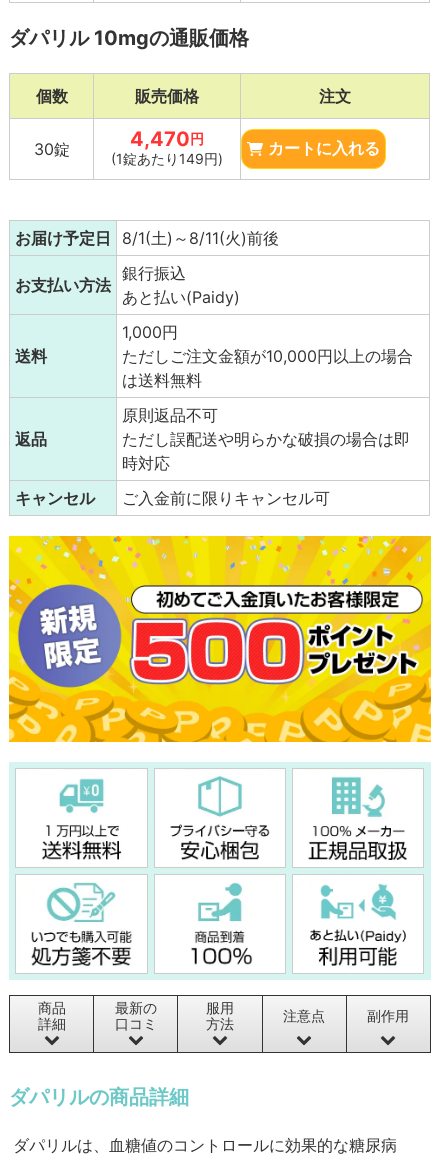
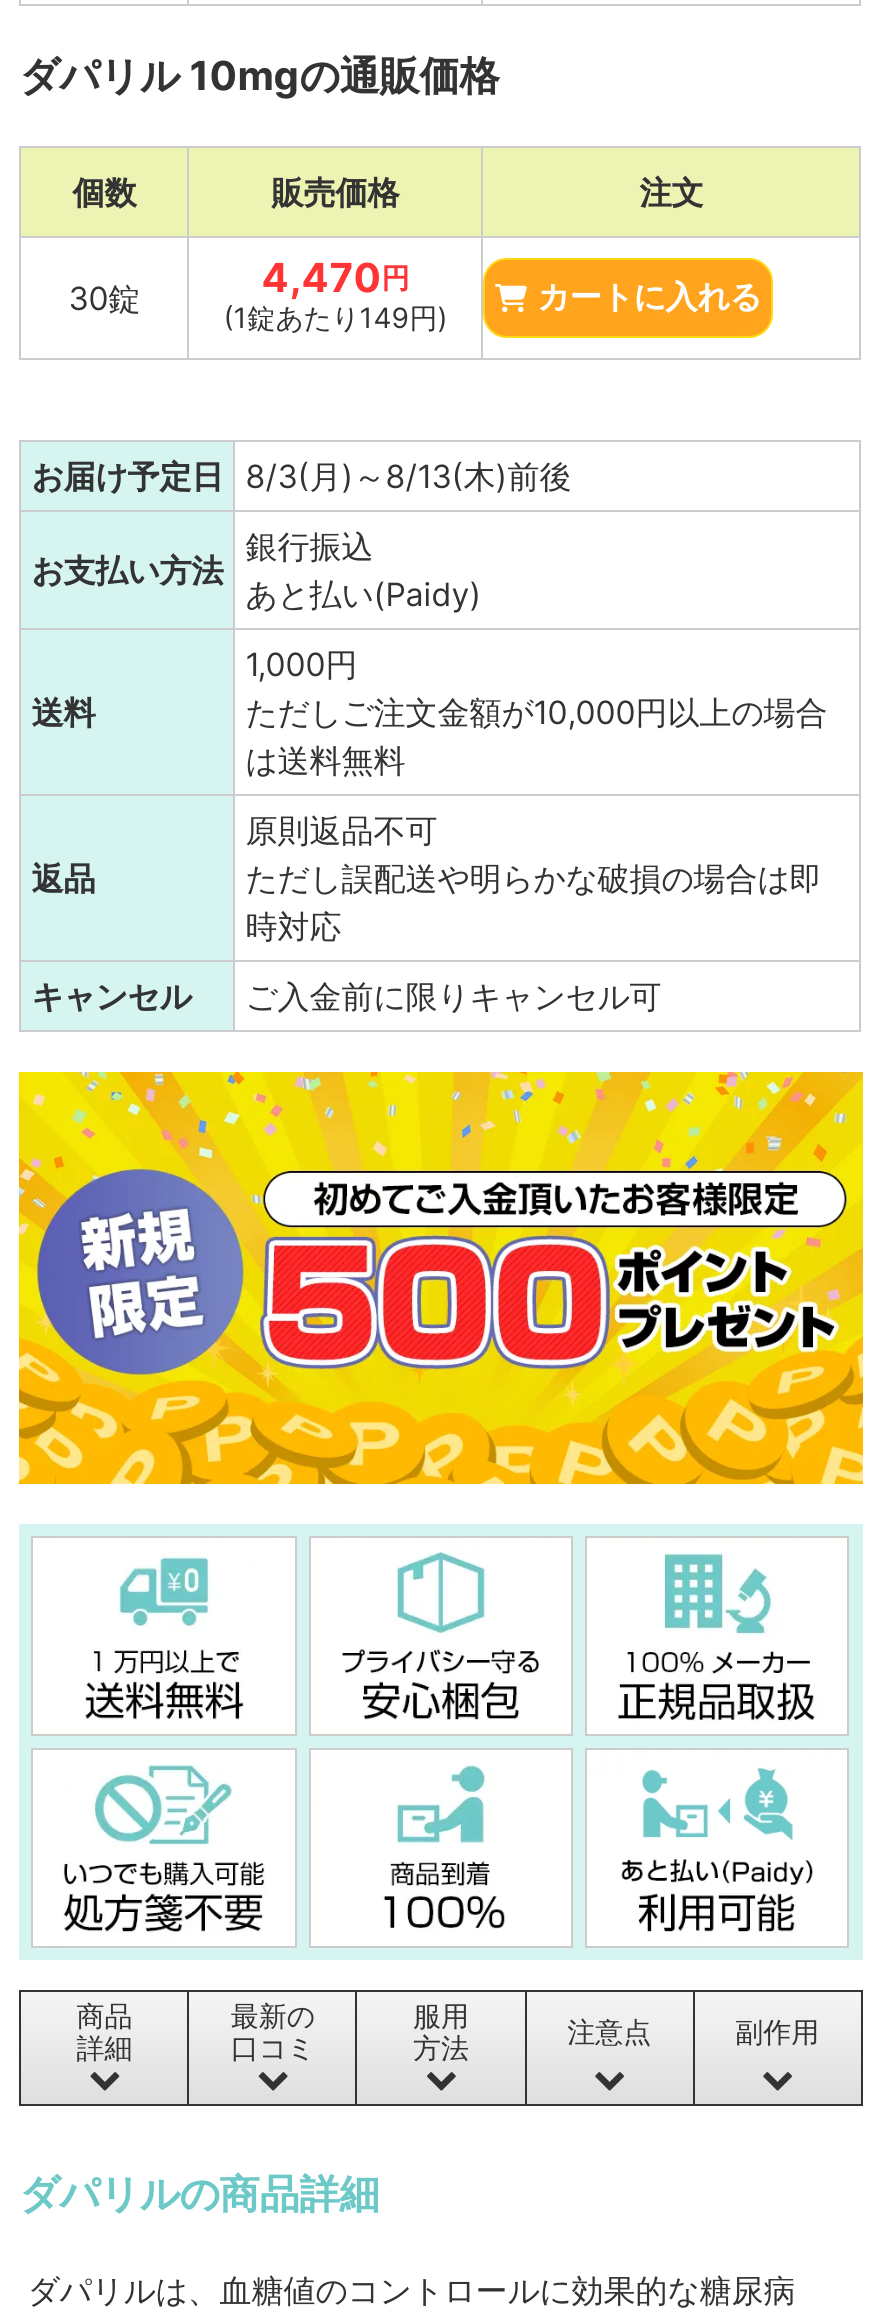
[15,228,279,248] お届け予定日 8/1(土)～8/11(火)前後 -> [31,456,571,496] お届け予定日 8/3(月)～8/13(木)前後

